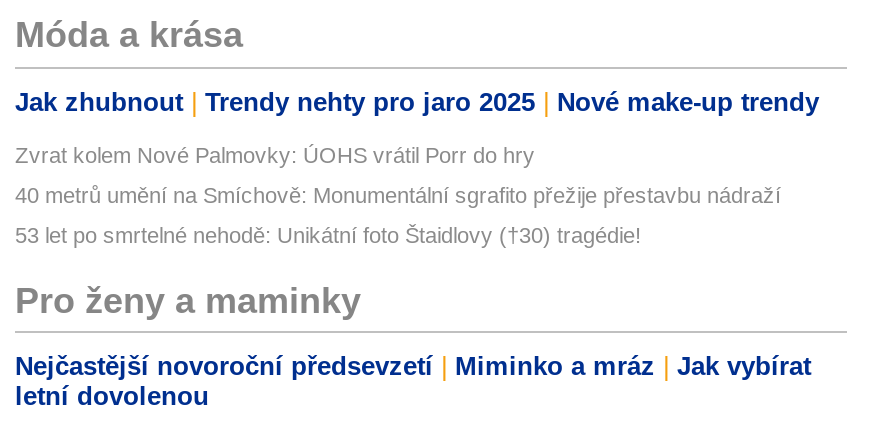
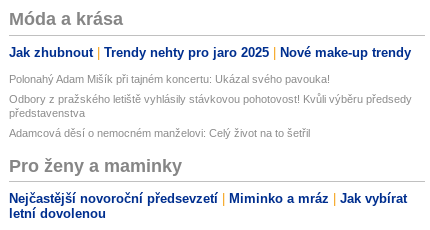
[15,142,535,166] Zvrat kolem Nové Palmovky: ÚOHS vrátil Porr do hry -> [9,73,330,85] Polonahý Adam Mišík při tajném koncertu: Ukázal svého pavouka!
[15,182,781,206] 40 metrů umění na Smíchově: Monumentální sgrafito přežije přestavbu nádraží -> [9,93,412,119] Odbory z pražského letiště vyhlásily stávkovou pohotovost! Kvůli výběru předsedy | představenstva
[15,222,641,246] 53 let po smrtelné nehodě: Unikátní foto Štaidlovy (†30) tragédie! -> [9,127,310,139] Adamcová děsí o nemocném manželovi: Celý život na to šetřil

